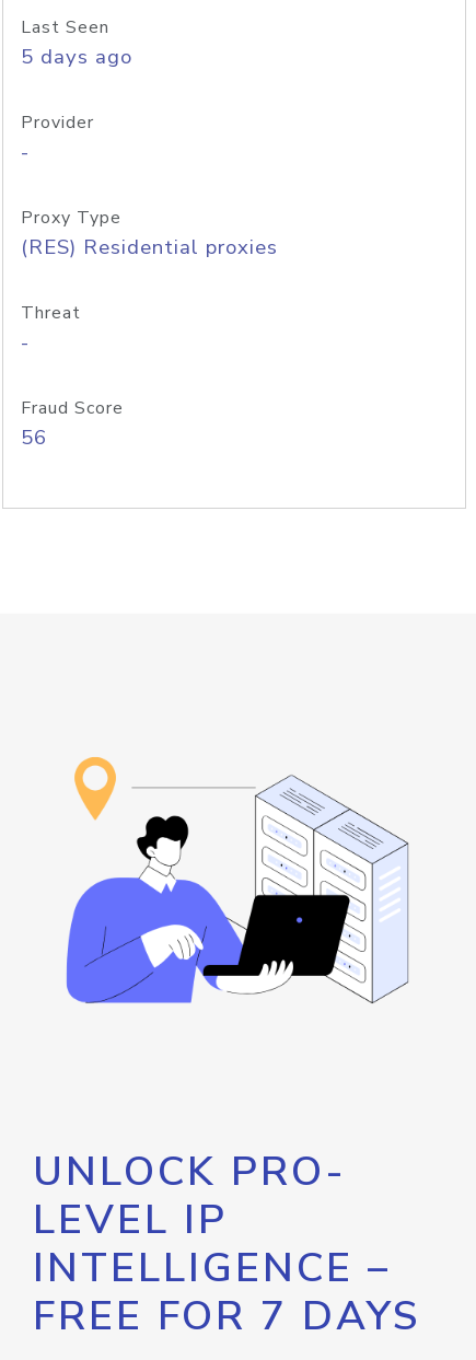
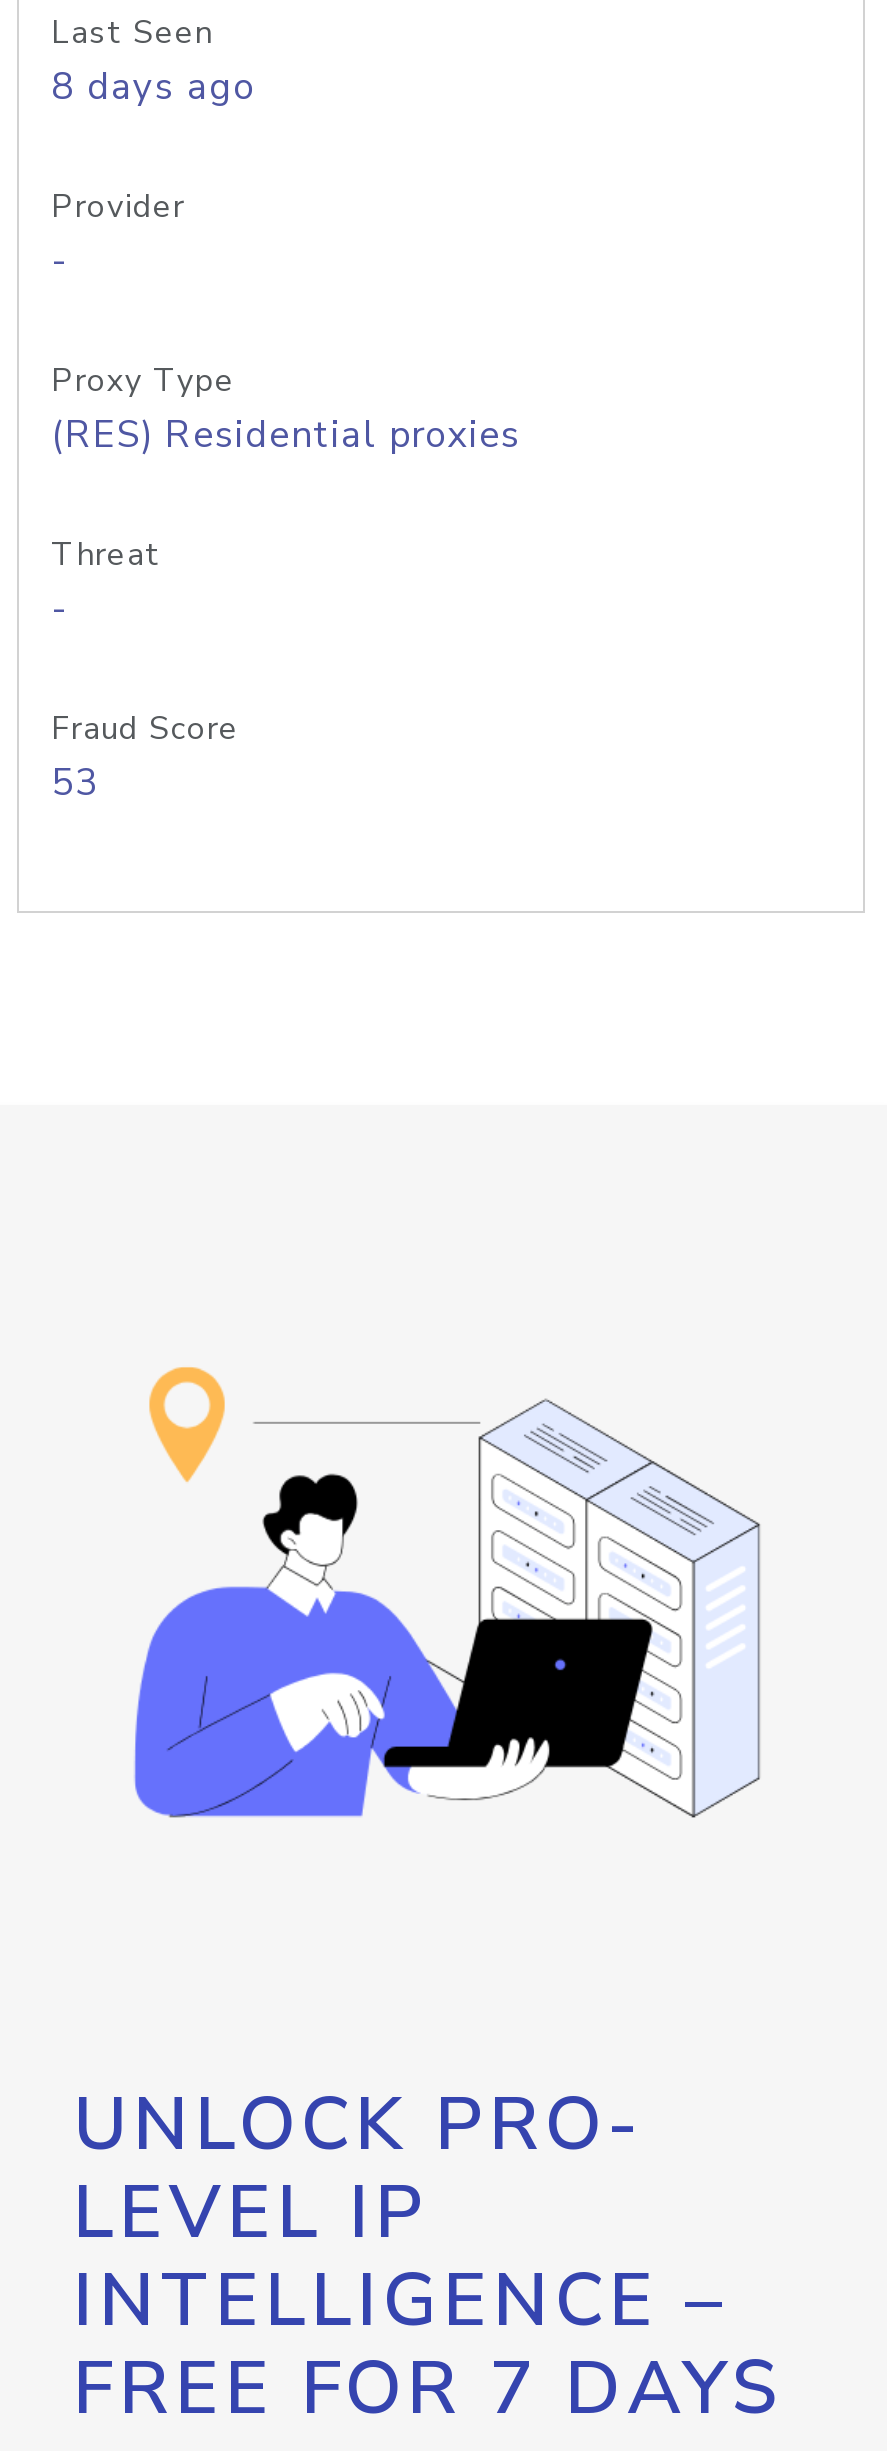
[21,43,132,71] 5 days ago -> [51,61,255,113] 8 days ago
[21,423,47,452] 56 -> [51,757,99,809] 53

